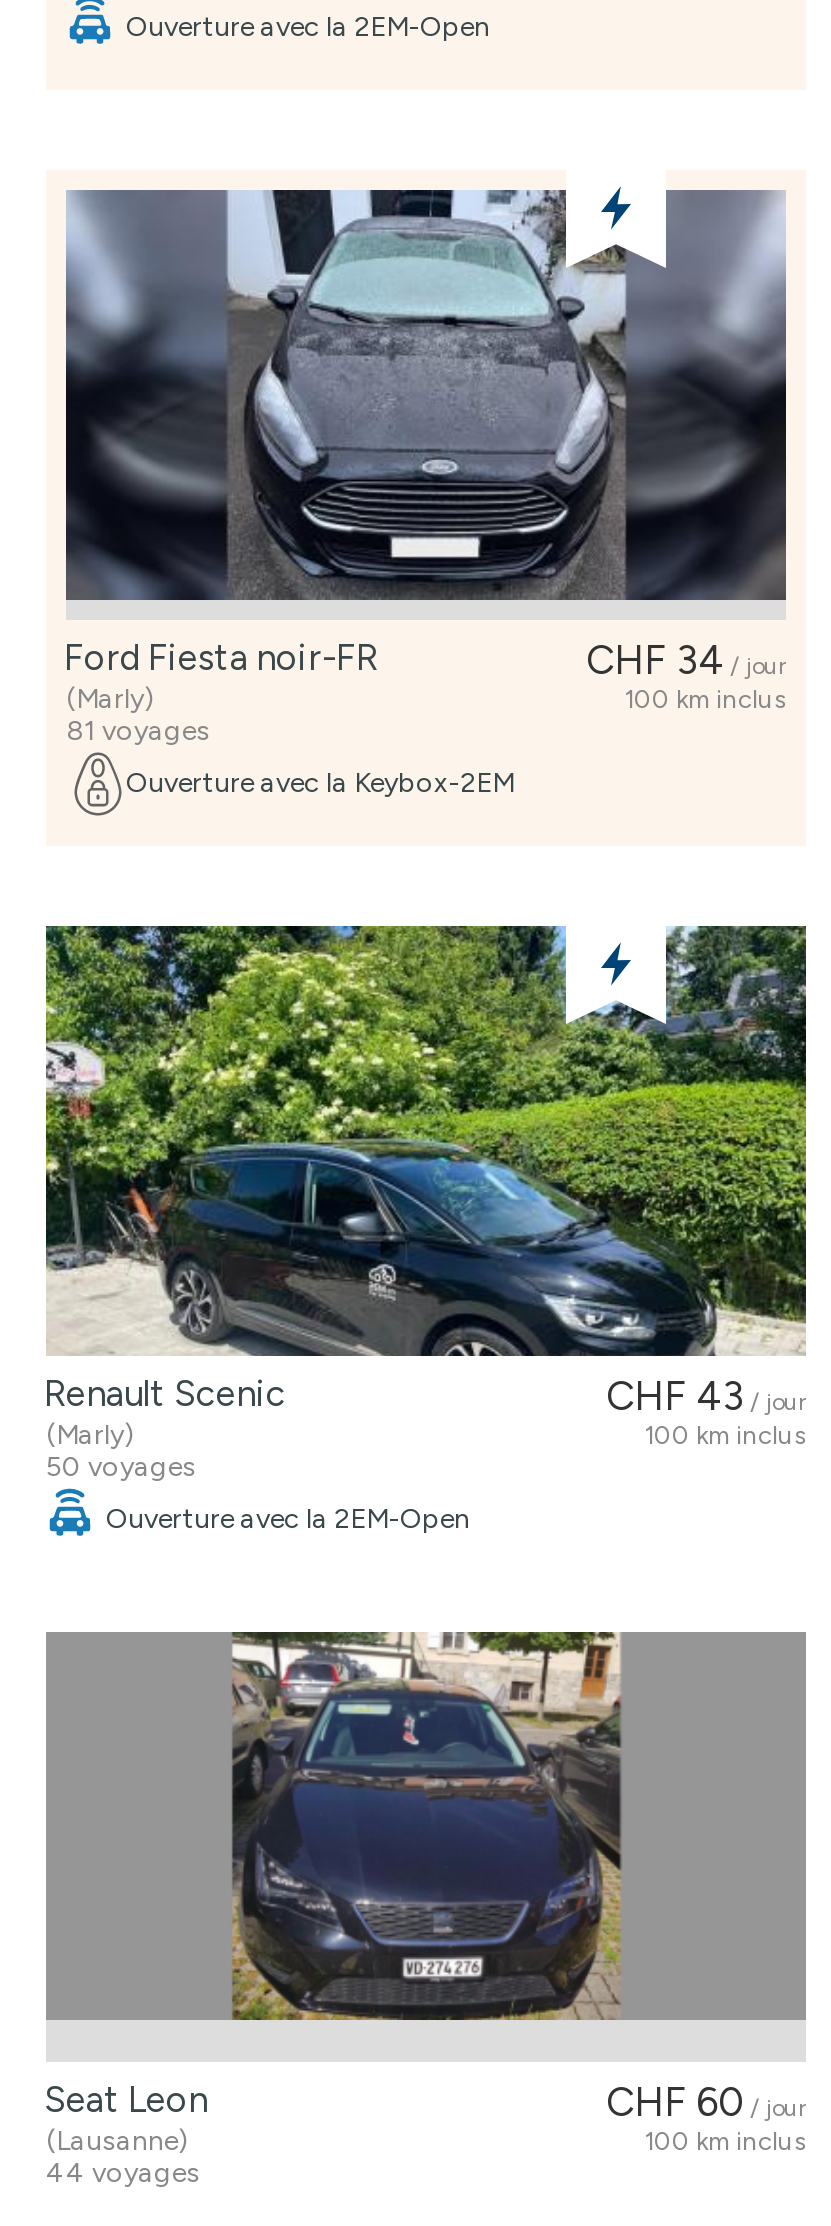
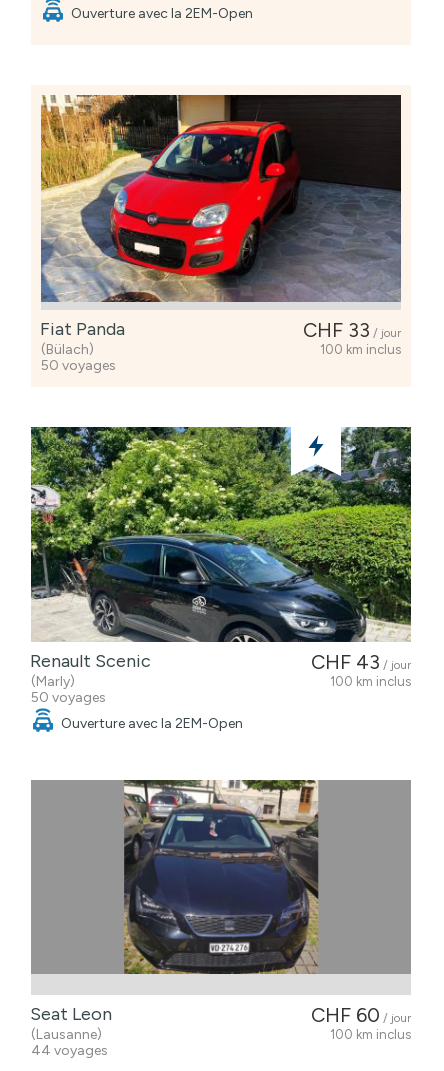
[48,188,788,748] [image] | CHF 34 / jour | Ford Fiesta noir-FR | (Marly) | 81 voyages -> [32,93,402,374] [image] | CHF 33 / jour | Fiat Panda | (Bülach) | 50 voyages
[126,766,514,800] Ouverture avec la Keybox-2EM -> none

